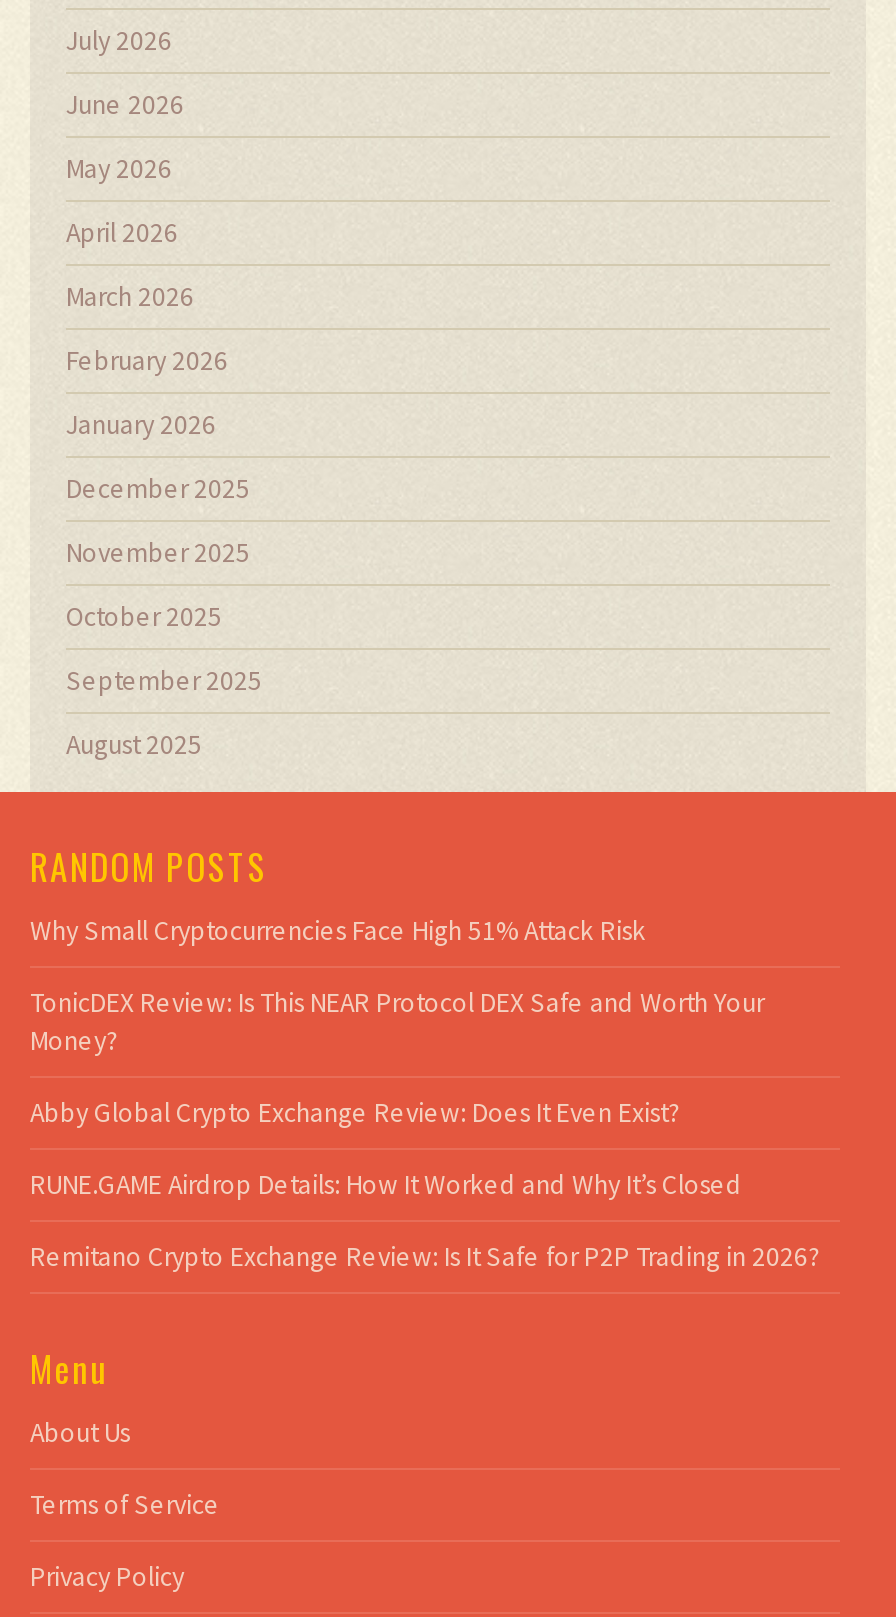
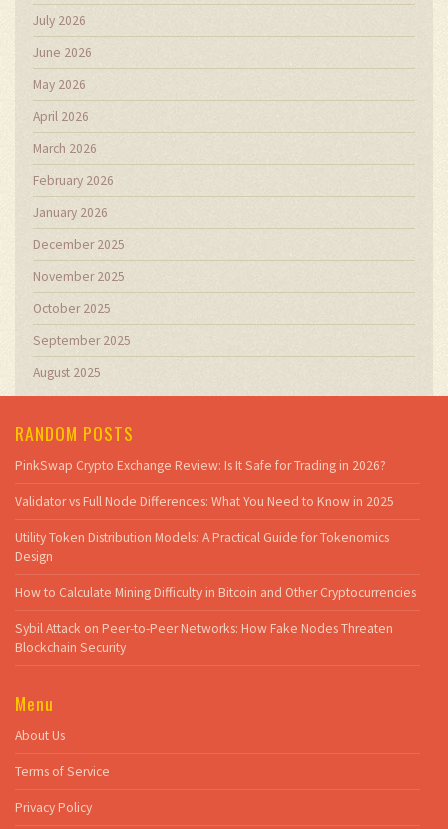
[30,914,646,948] Why Small Cryptocurrencies Face High 51% Attack Risk -> [15,457,386,474] PinkSwap Crypto Exchange Review: Is It Safe for Trading in 2026?
[30,986,764,1058] TonicDEX Review: Is This NEAR Protocol DEX Safe and Worth Your | Money? -> [15,493,394,510] Validator vs Full Node Differences: What You Need to Know in 2025
[30,1096,680,1130] Abby Global Crypto Exchange Review: Does It Even Exist? -> [15,529,389,565] Utility Token Distribution Models: A Practical Guide for Tokenomics | Design
[30,1168,742,1202] RUNE.GAME Airdrop Details: How It Worked and Why It’s Closed -> [15,584,416,601] How to Calculate Mining Difficulty in Bitcoin and Other Cryptocurrencies
[30,1240,820,1274] Remitano Crypto Exchange Review: Is It Safe for P2P Trading in 2026? -> [15,620,393,656] Sybil Attack on Peer-to-Peer Networks: How Fake Nodes Threaten | Blockchain Security

